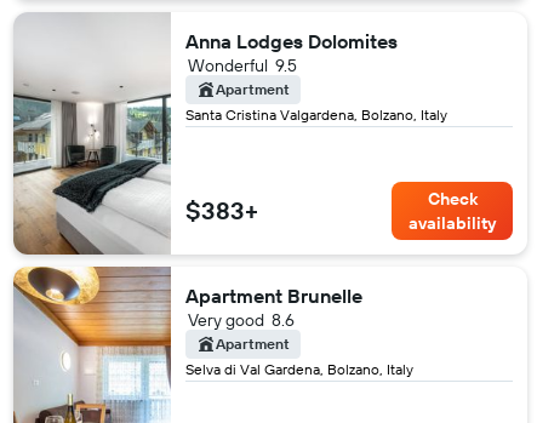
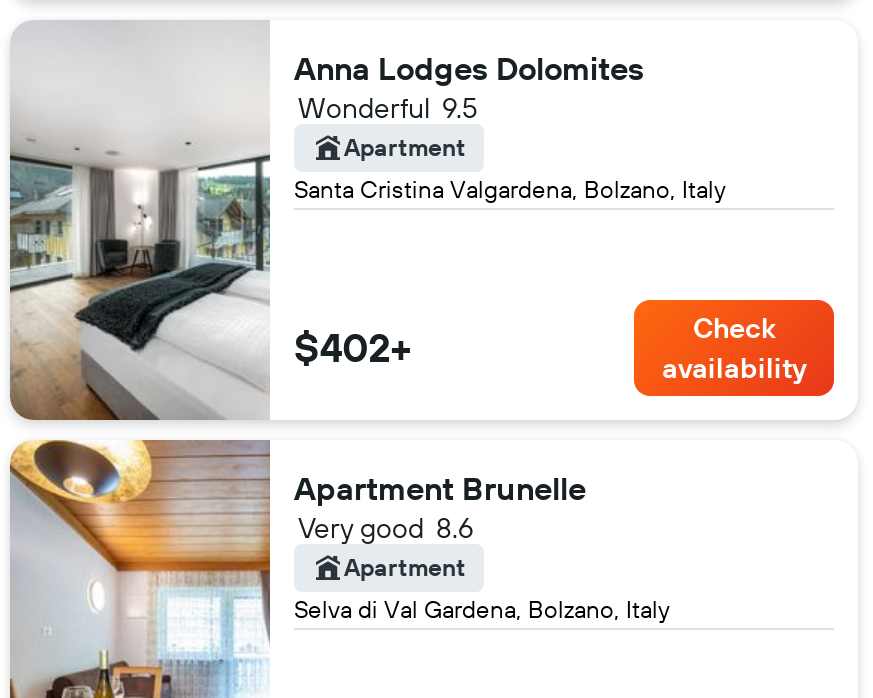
[185,195,258,225] $383+ -> [294,322,412,372] $402+

